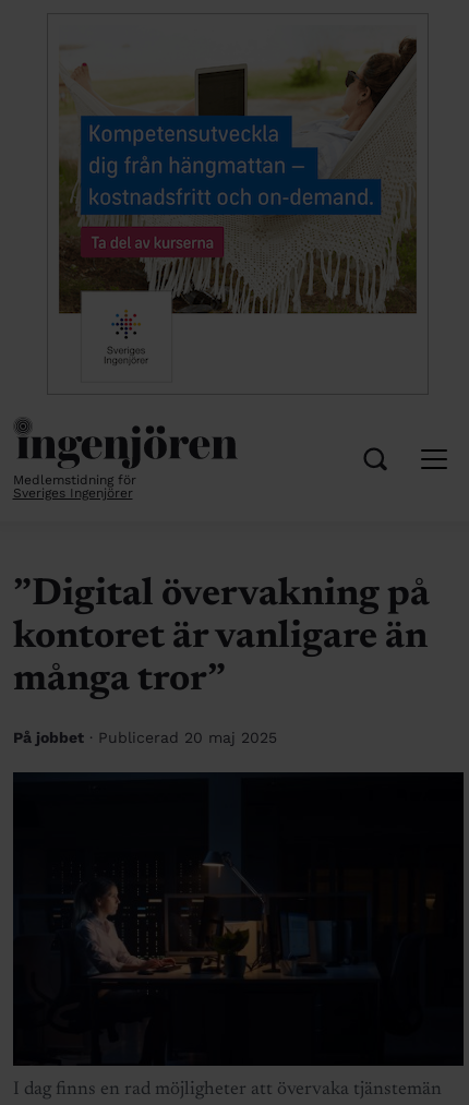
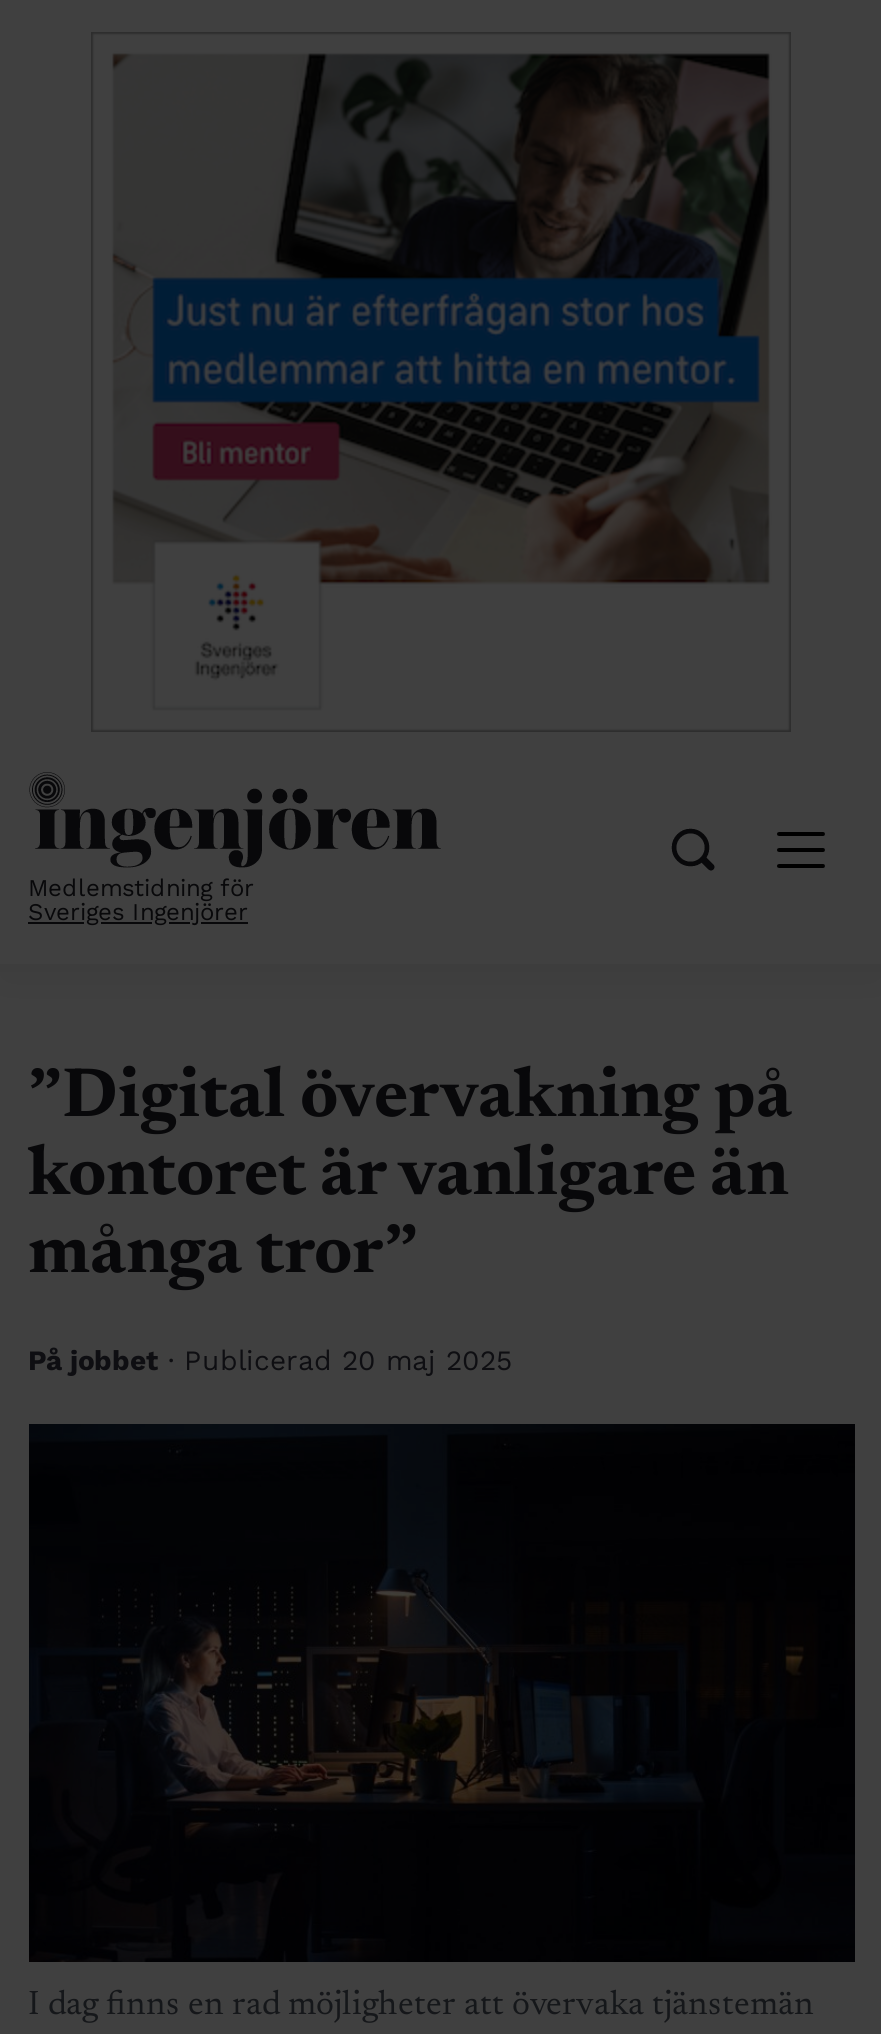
[59,25,417,314] [image] -> [111,52,771,582] [image]

